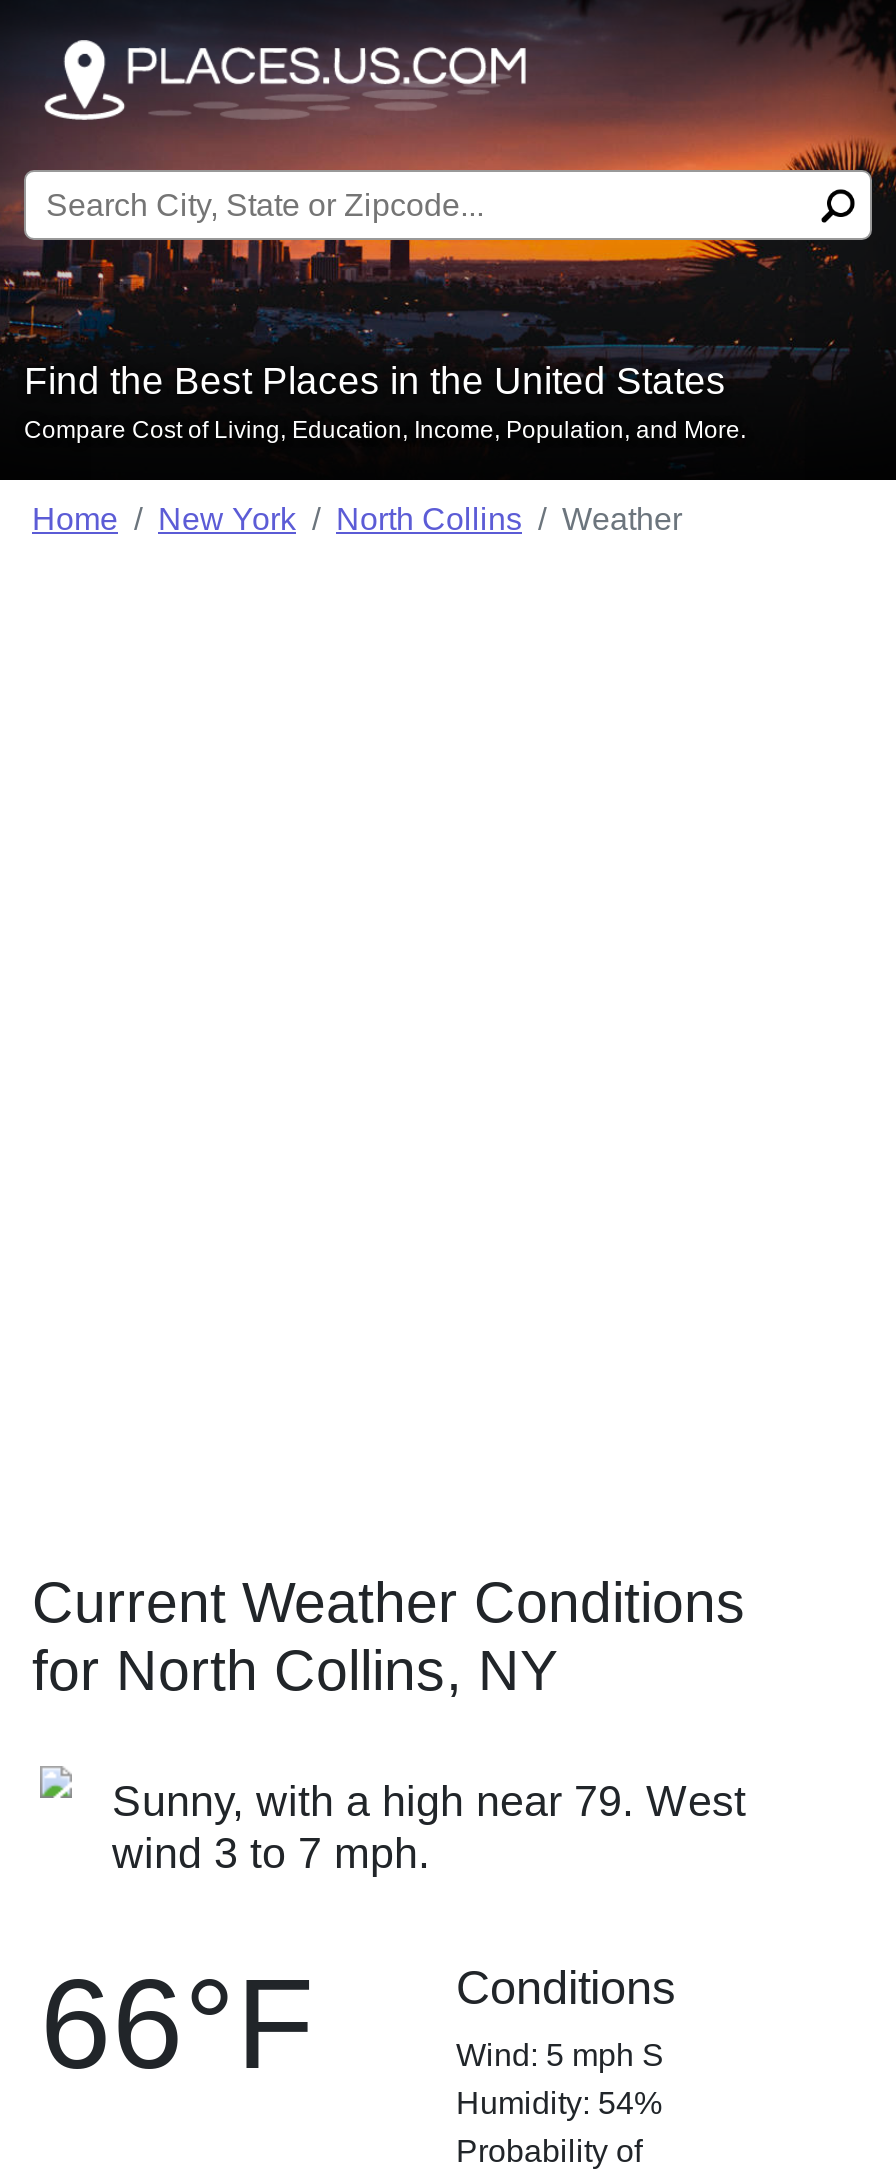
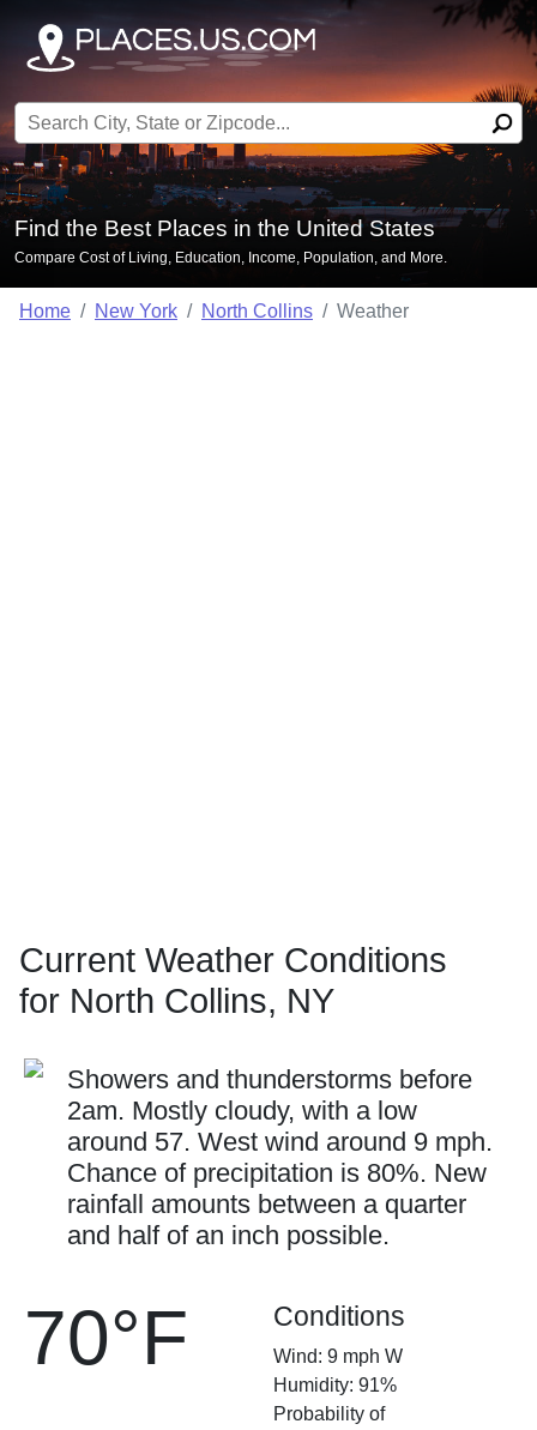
[112,1776,746,1878] Sunny, with a high near 79. West | wind 3 to 7 mph. -> [67,1064,493,1250] Showers and thunderstorms before | 2am. Mostly cloudy, with a low | around 57. West wind around 9 mph. | Chance of precipitation is 80%. New | rainfall amounts between a quarter | and half of an inch possible.
[40,1952,314,2096] 66°F -> [24,1295,188,1381] 70°F
[456,2038,664,2072] Wind: 5 mph S -> [273,1346,403,1366] Wind: 9 mph W
[456,2086,662,2120] Humidity: 54% -> [273,1375,397,1395] Humidity: 91%

